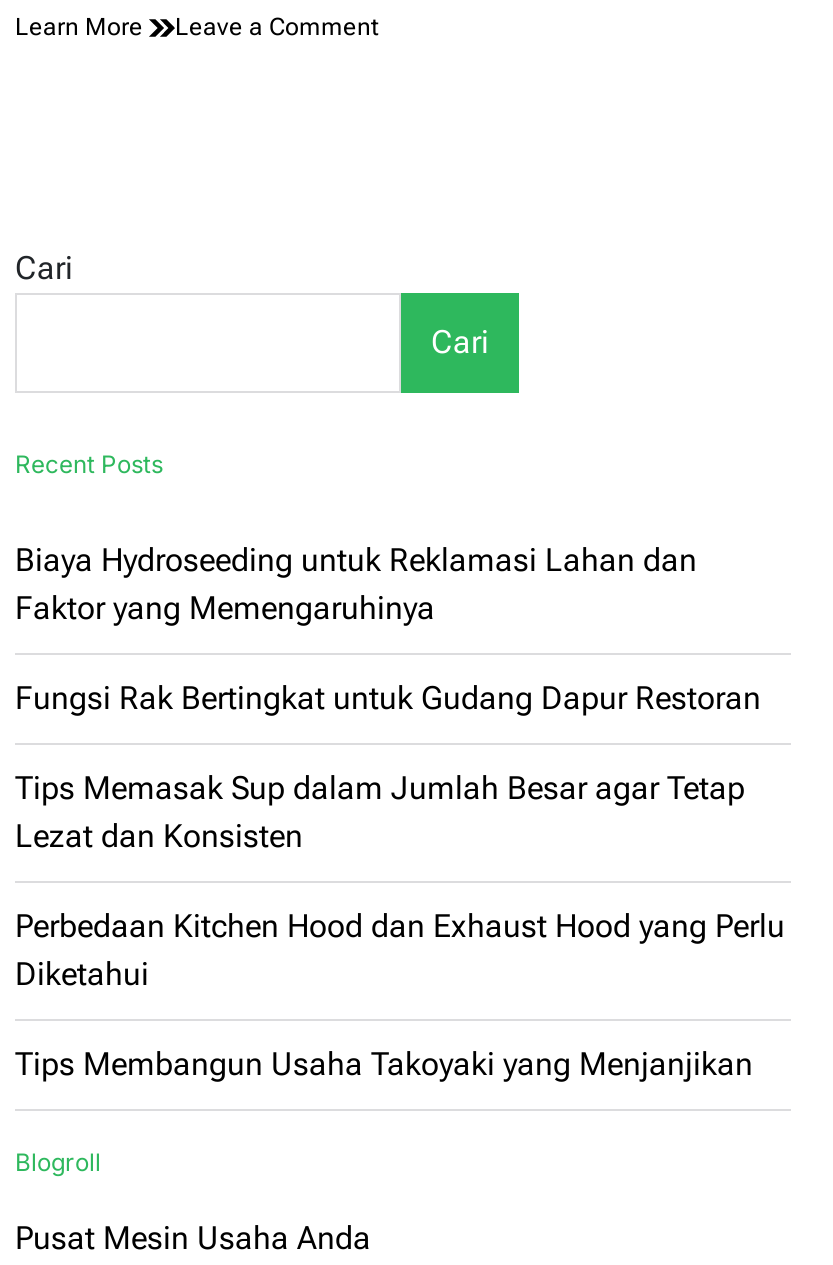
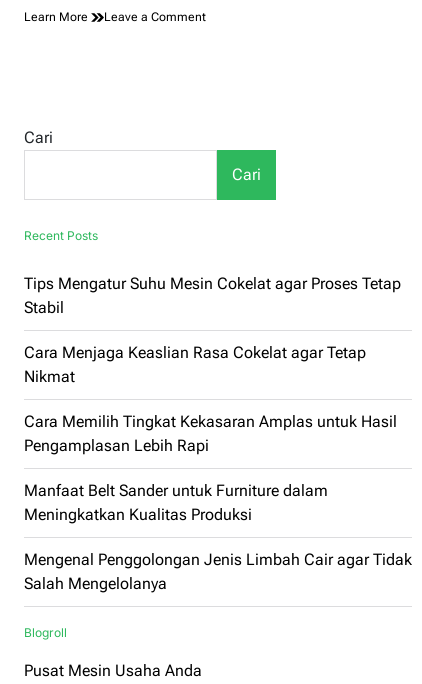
[15,541,697,627] Biaya Hydroseeding untuk Reklamasi Lahan dan | Faktor yang Memengaruhinya -> [24,274,401,317] Tips Mengatur Suhu Mesin Cokelat agar Proses Tetap | Stabil
[15,679,761,717] Fungsi Rak Bertingkat untuk Gudang Dapur Restoran -> [24,343,366,386] Cara Menjaga Keaslian Rasa Cokelat agar Tetap | Nikmat
[15,769,745,855] Tips Memasak Sup dalam Jumlah Besar agar Tetap | Lezat dan Konsisten -> [24,412,397,455] Cara Memilih Tingkat Kekasaran Amplas untuk Hasil | Pengamplasan Lebih Rapi
[15,907,785,993] Perbedaan Kitchen Hood dan Exhaust Hood yang Perlu | Diketahui -> [24,481,328,524] Manfaat Belt Sander untuk Furniture dalam | Meningkatkan Kualitas Produksi
[15,1045,753,1083] Tips Membangun Usaha Takoyaki yang Menjanjikan -> [24,550,412,593] Mengenal Penggolongan Jenis Limbah Cair agar Tidak | Salah Mengelolanya

